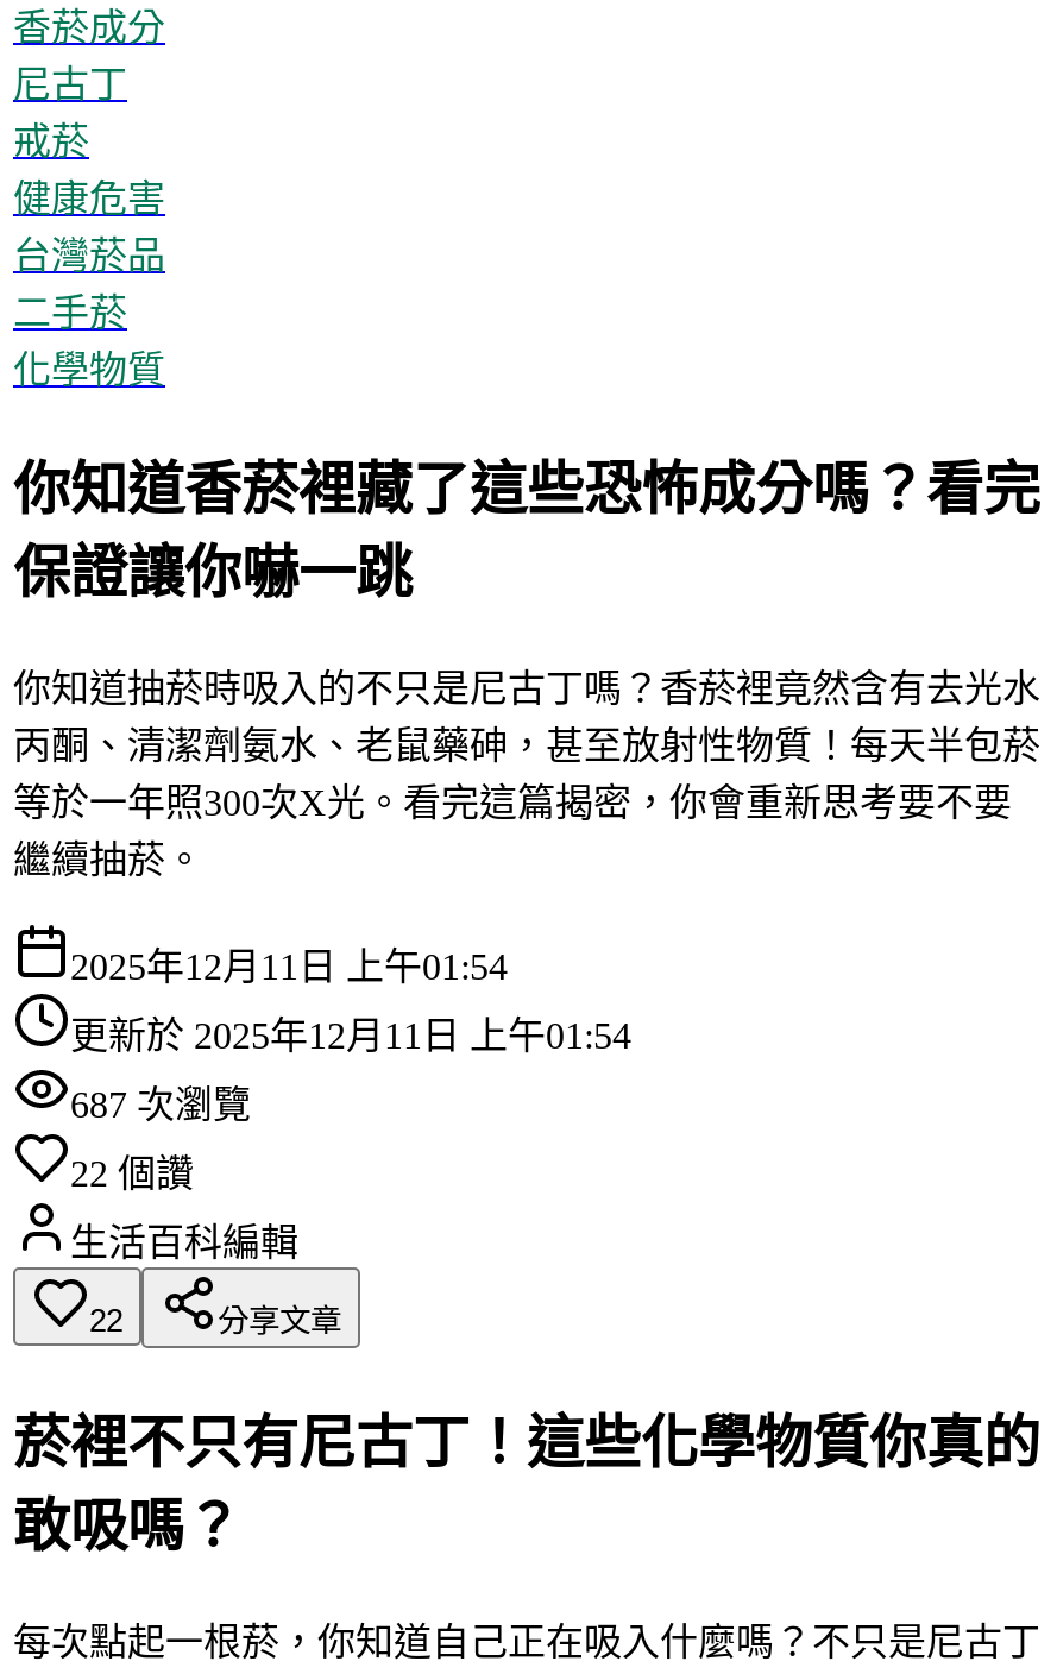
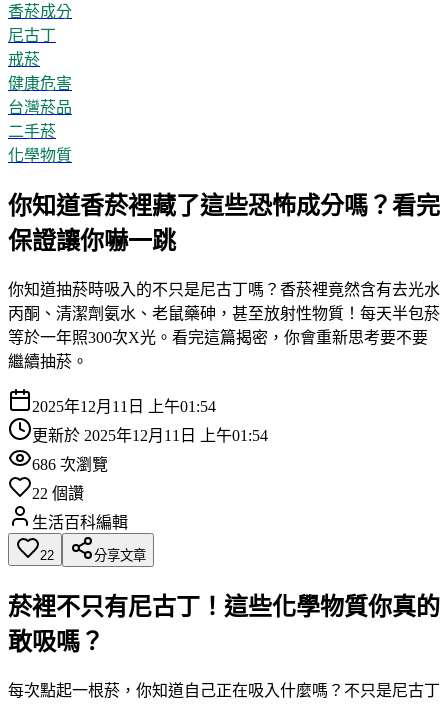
[70,1084,251,1124] 687次瀏覽 -> [32,456,108,473] 686次瀏覽

